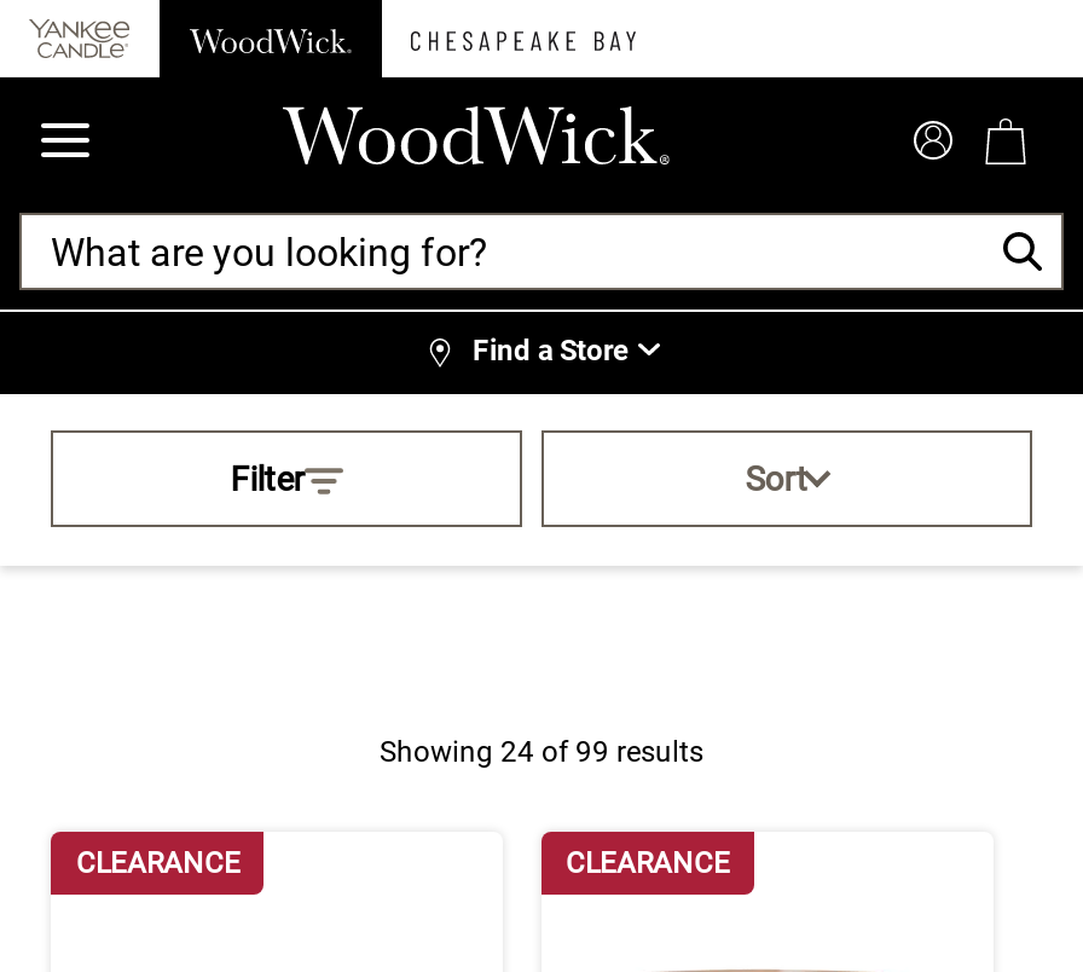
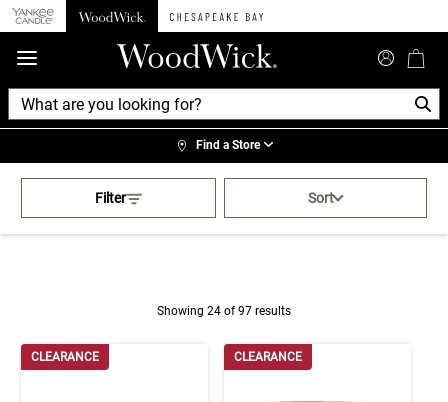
[380,735,703,769] Showing 24 of 99 results -> [157,304,291,318] Showing 24 of 97 results

